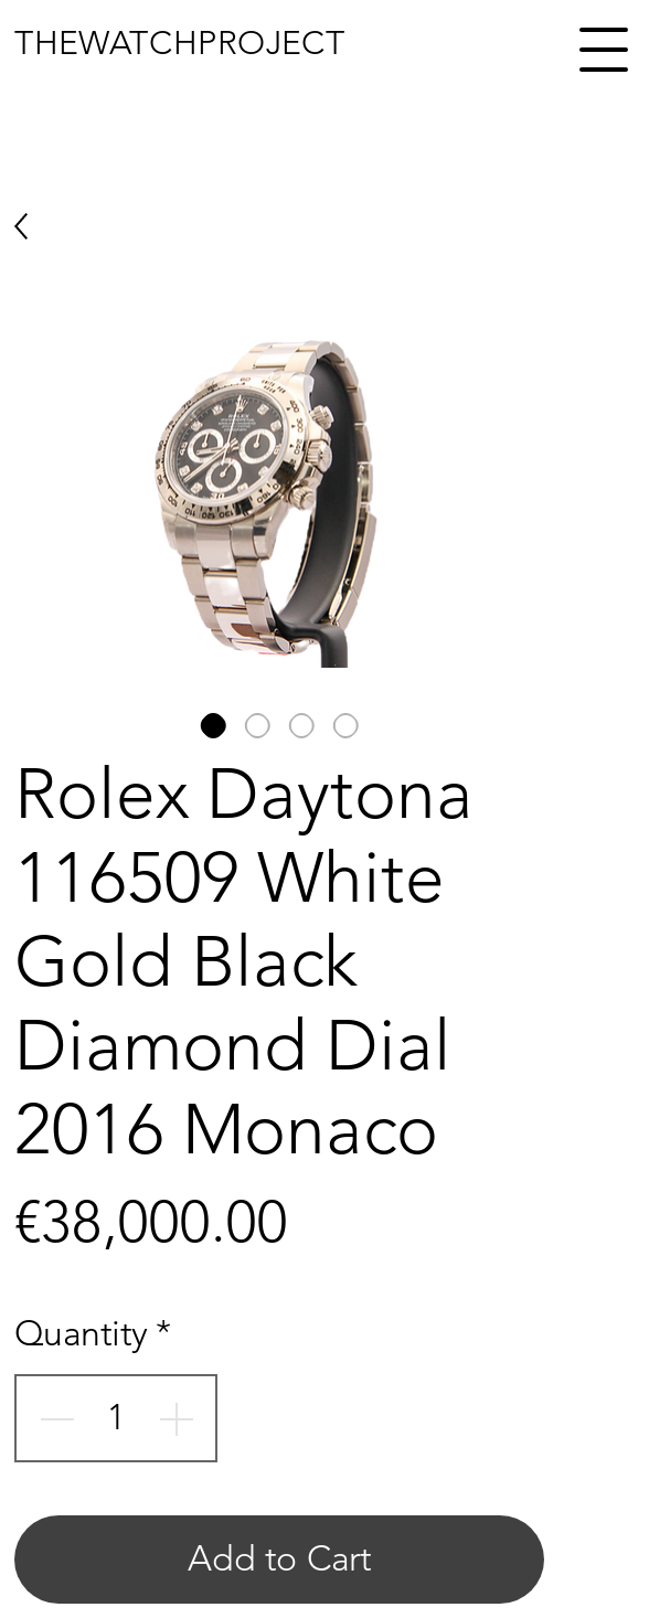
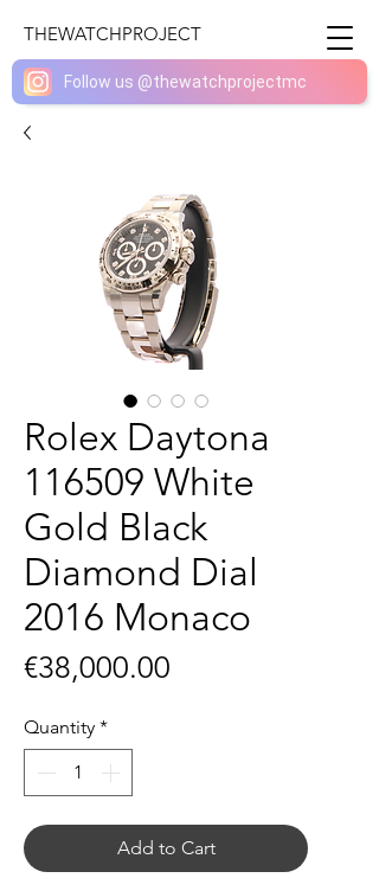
none -> [11,58,368,105] [image]

